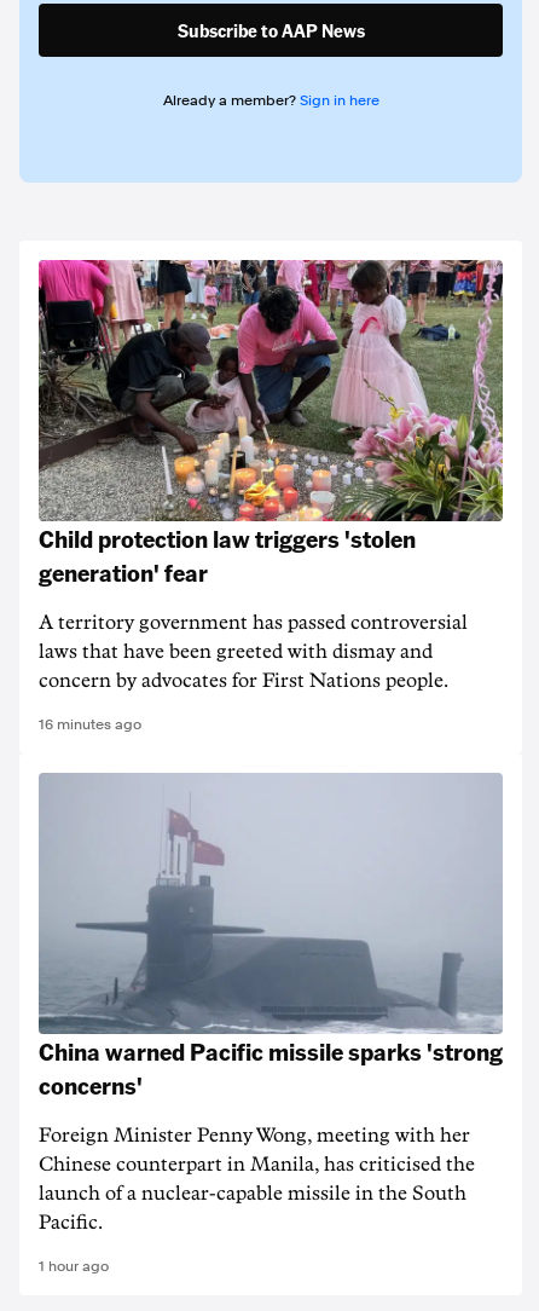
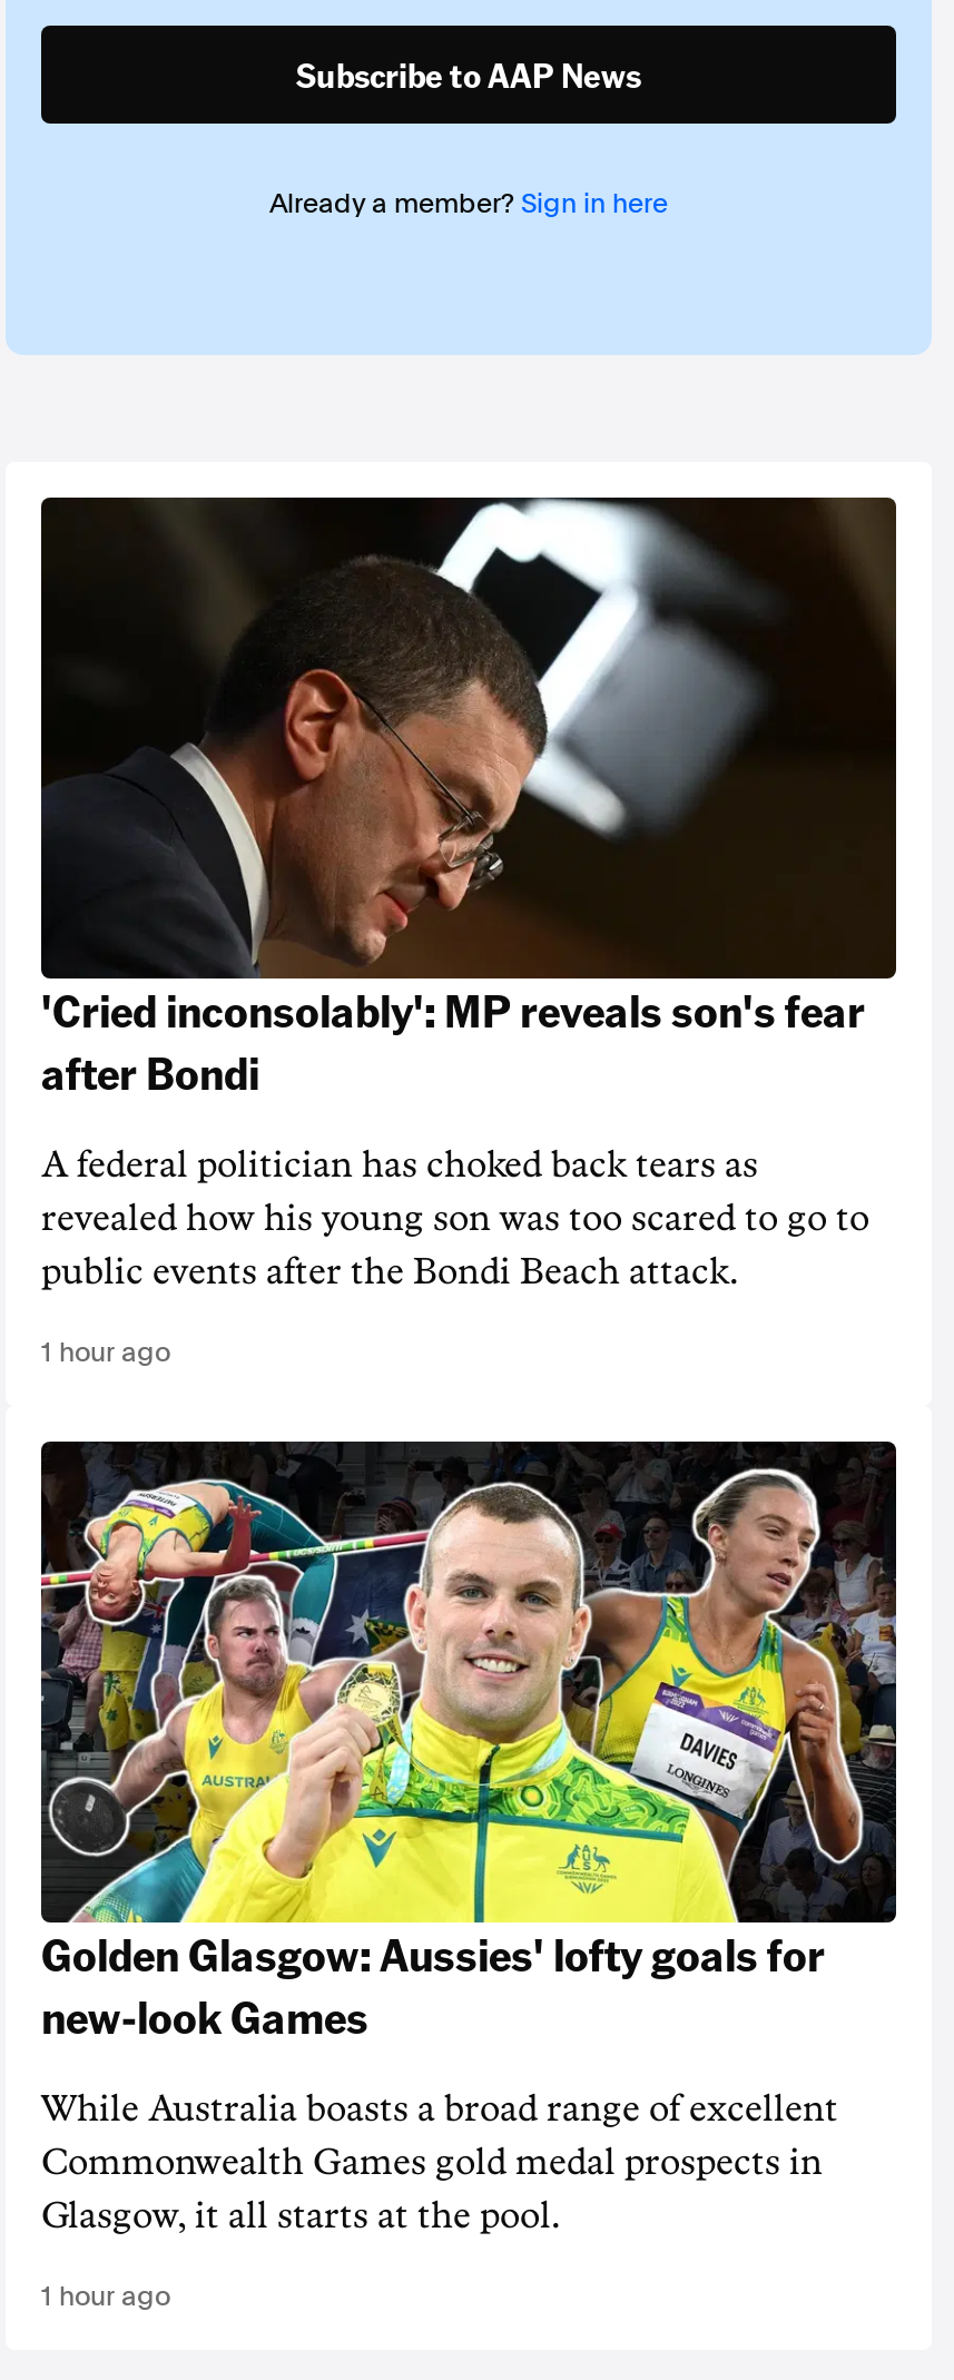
[37,259,504,733] [image] | Child protection law triggers 'stolen | generation' fear | A territory government has passed controversial | laws that have been greeted with dismay and | concern by advocates for First Nations people. | 16 minutes ago -> [41,495,898,1368] [image] | 'Cried inconsolably': MP reveals son's fear | after Bondi | A federal politician has choked back tears as | revealed how his young son was too scared to go to | public events after the Bondi Beach attack. | 1 hour ago
[39,773,503,1232] [image] | China warned Pacific missile sparks 'strong | concerns' | Foreign Minister Penny Wong, meeting with her | Chinese counterpart in Manila, has criticised the | launch of a nuclear-capable missile in the South | Pacific. -> [39,1439,898,2234] [image] | Golden Glasgow: Aussies' lofty goals for | new-look Games | While Australia boasts a broad range of excellent | Commonwealth Games gold medal prospects in | Glasgow, it all starts at the pool.

